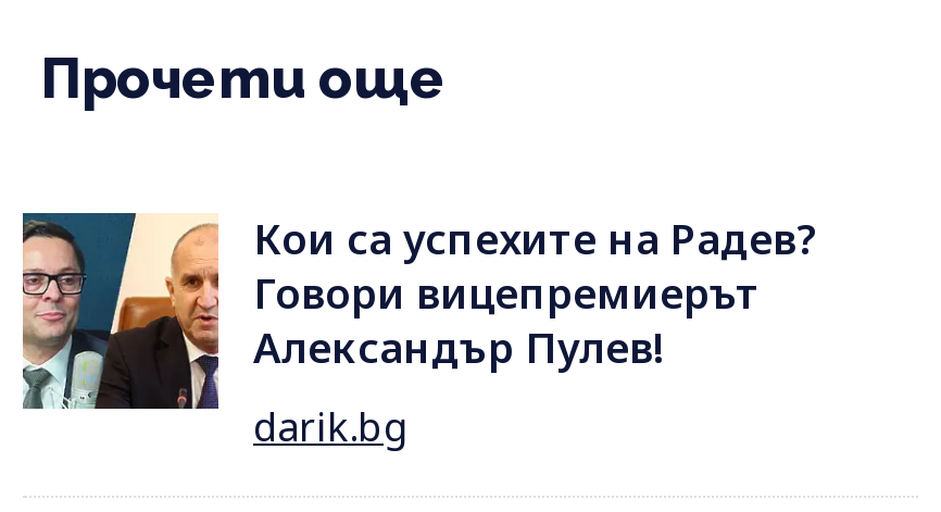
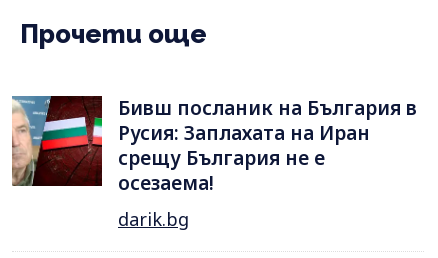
[21,211,816,411] [image] | Кои са успехите на Радев? | Говори вицепремиерът | Александър Пулев! -> [12,95,417,196] [image] | Бивш посланик на България в | Русия: Заплахата на Иран | срещу България не е | осезаема!

